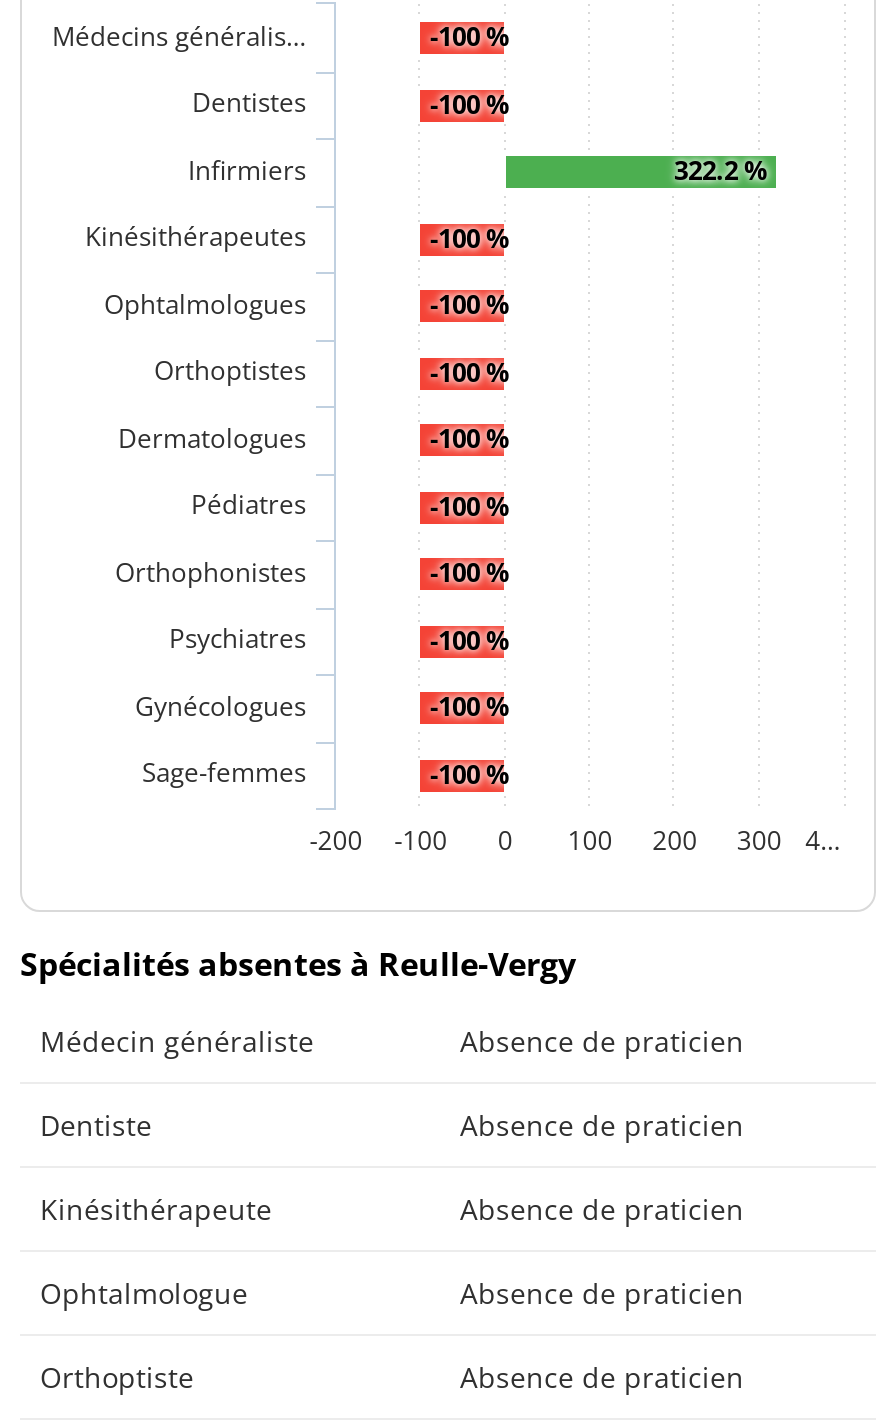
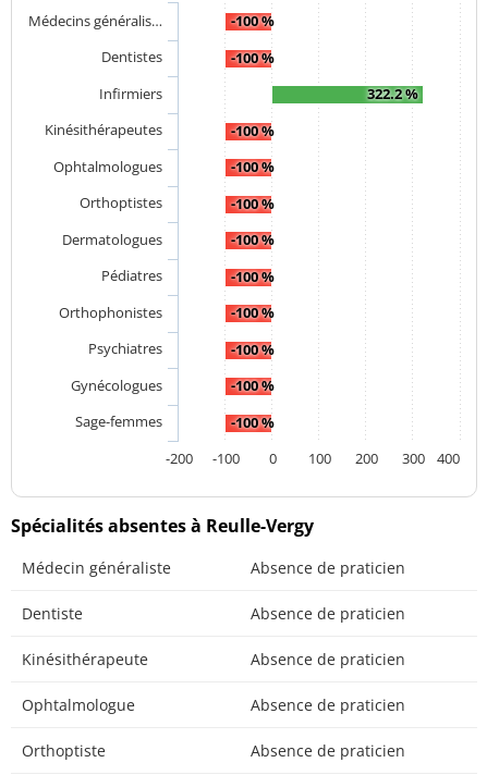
[310,821,840,857] -200 -100 0 100 200 300 4… -> [165,448,460,468] -200 -100 0 100 200 300 400

